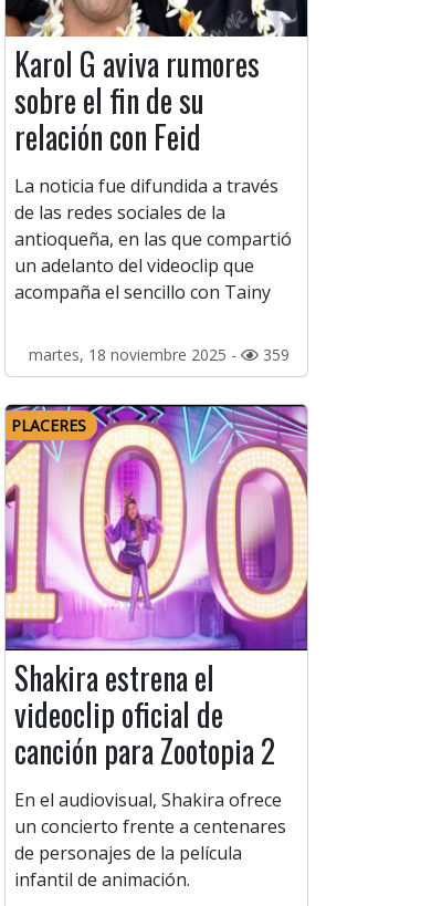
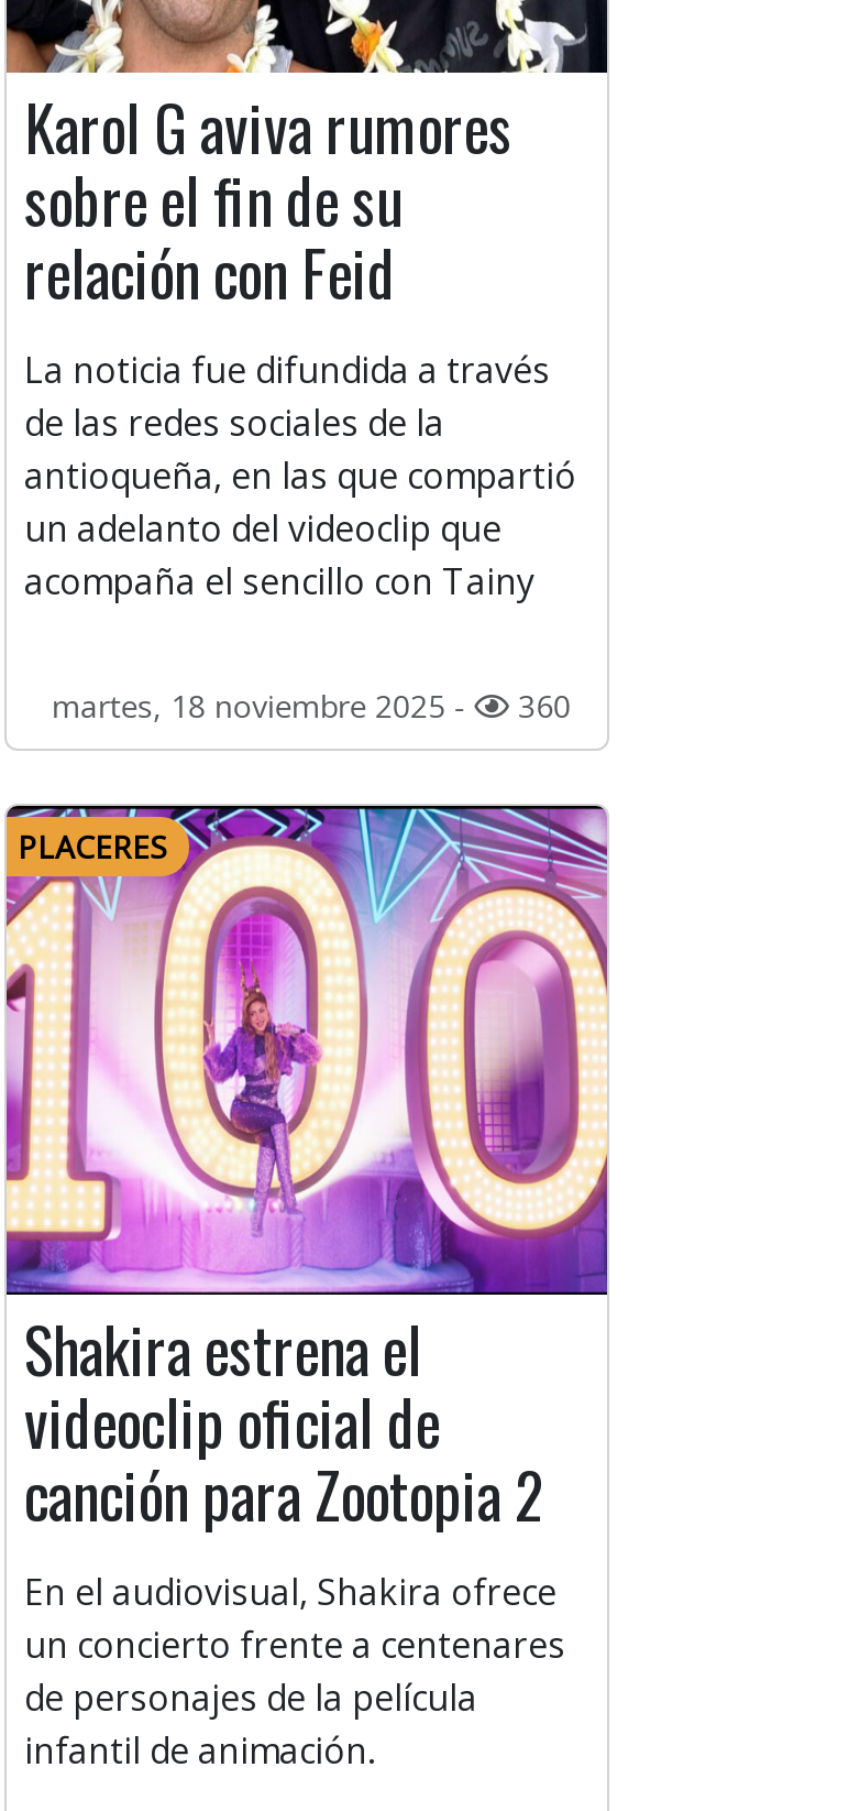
[28,344,289,365] martes, 18 noviembre 2025 - 359 -> [52,685,571,727] martes, 18 noviembre 2025 - 360

